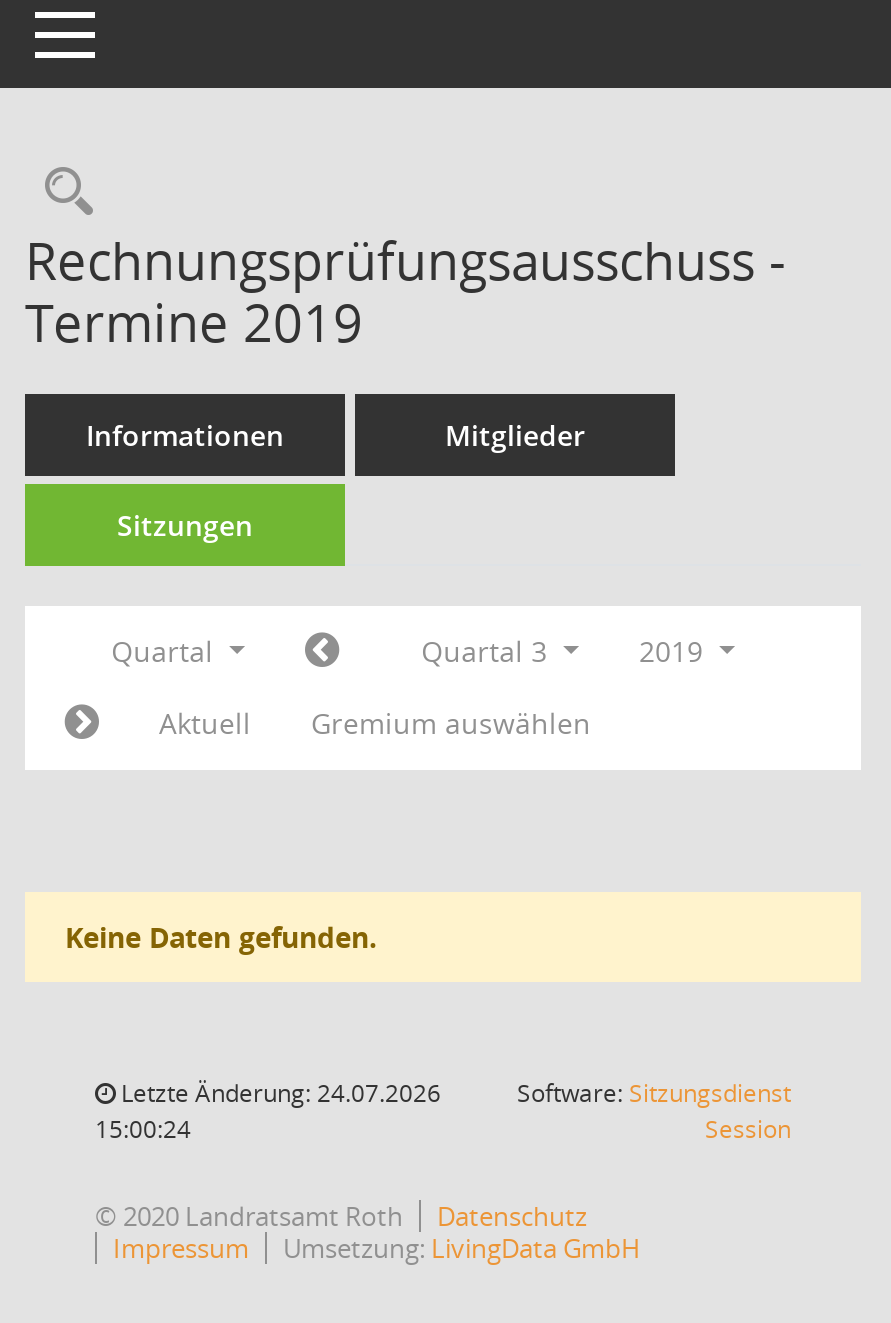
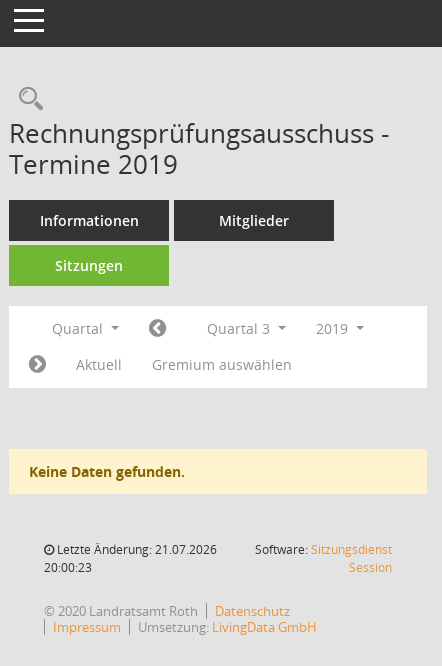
[115,1076,441,1110] Letzte Änderung: 24.07.2026 -> [54,541,217,558] Letzte Änderung: 21.07.2026
[95,1112,191,1146] 15:00:24 -> [44,559,92,576] 20:00:23

